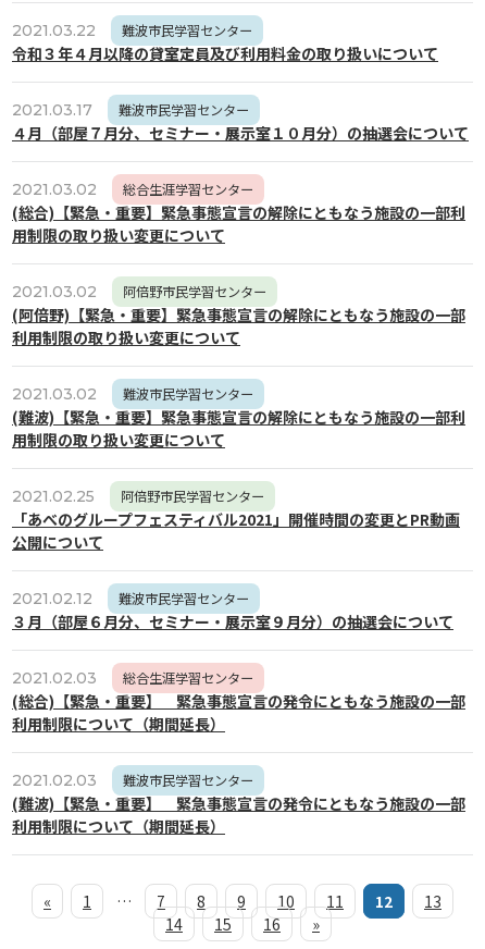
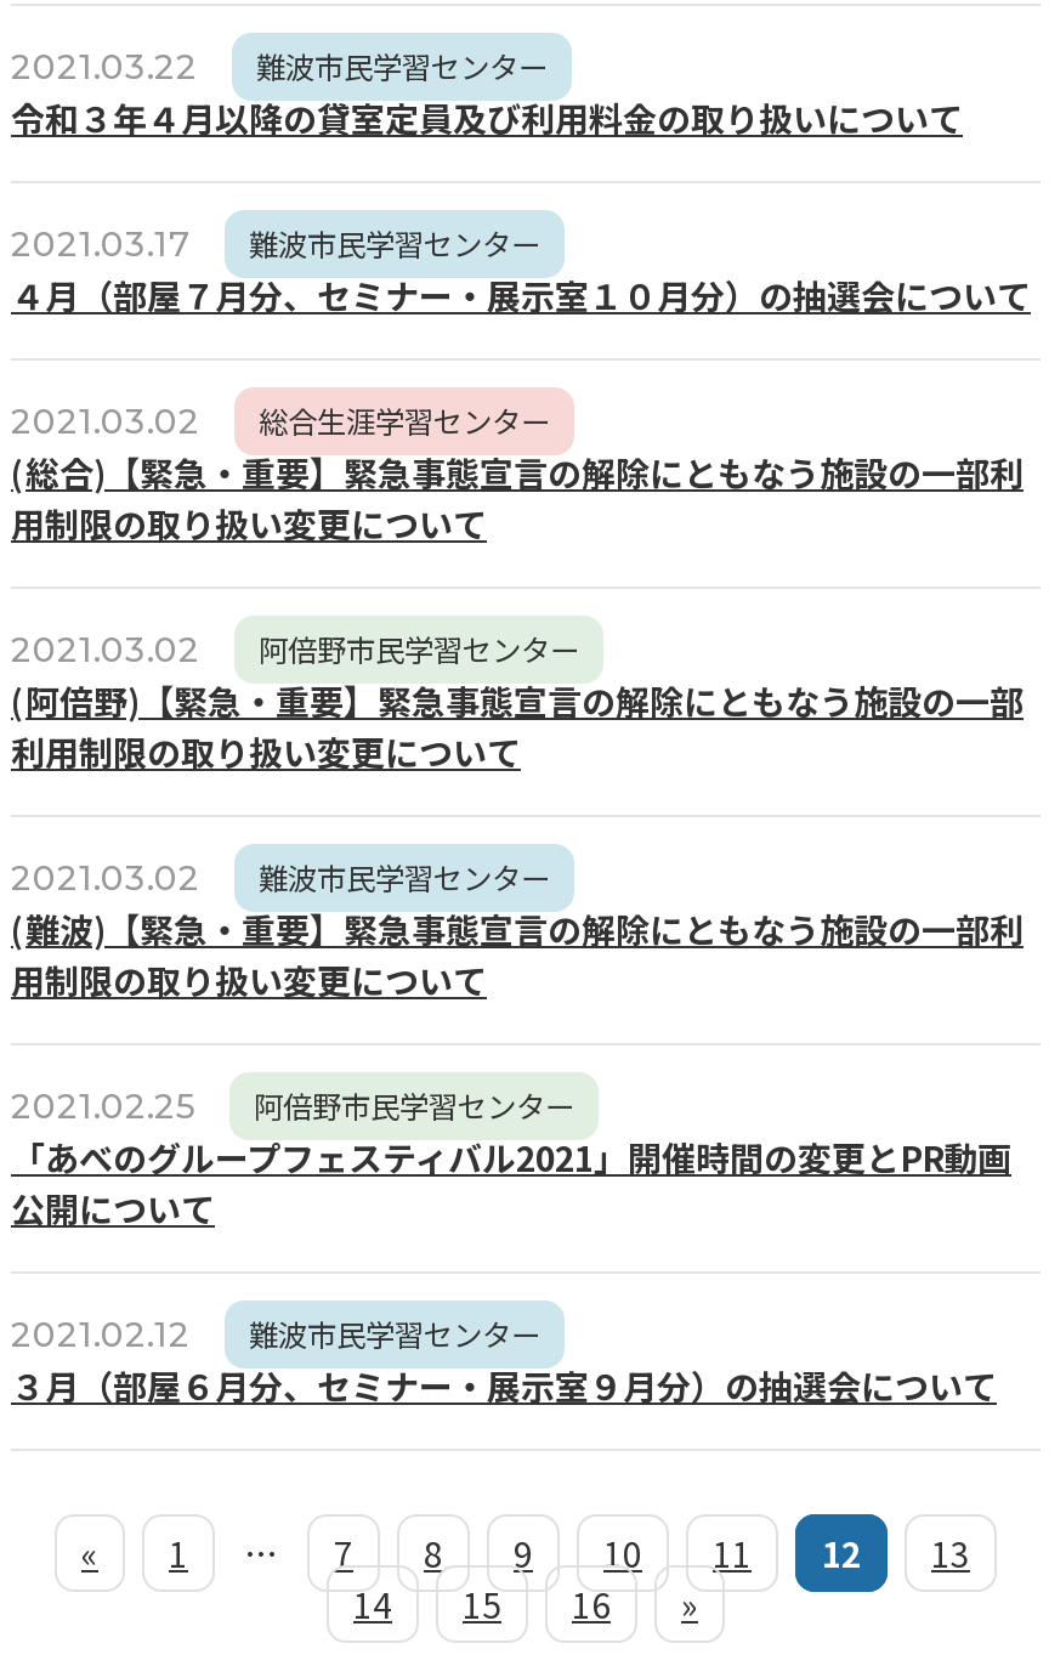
[12,668,465,837] 2021.02.03 | 総合生涯学習センター | (総合)【緊急・重要】 緊急事態宣言の発令にともなう施設の一部 | 利用制限について（期間延長） | 2021.02.03 | 難波市民学習センター | (難波)【緊急・重要】 緊急事態宣言の発令にともなう施設の一部 | 利用制限について（期間延長） -> none

